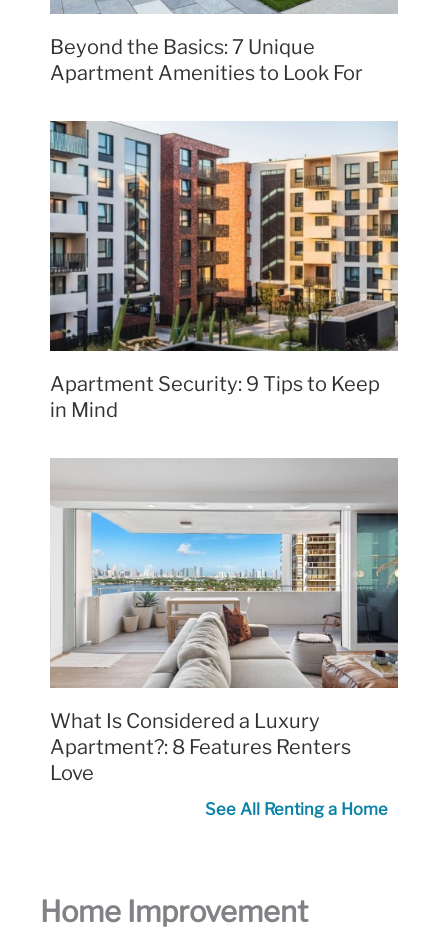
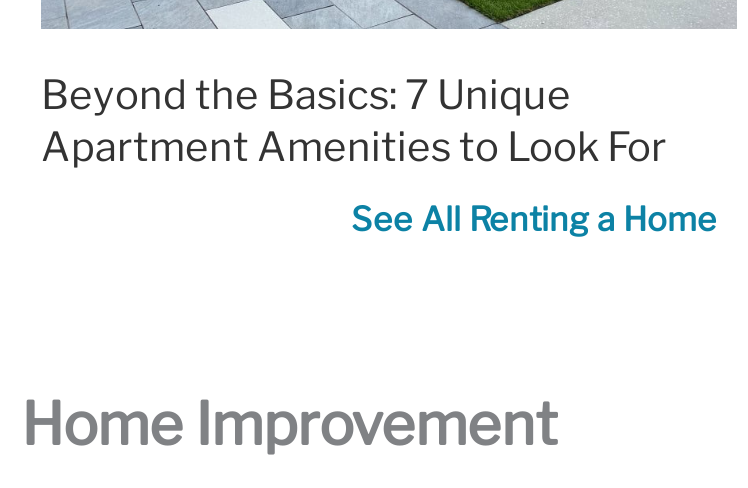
[49,120,399,422] [image] | Apartment Security: 9 Tips to Keep | in Mind -> none
[50,458,398,785] [image] | What Is Considered a Luxury | Apartment?: 8 Features Renters | Love -> none

